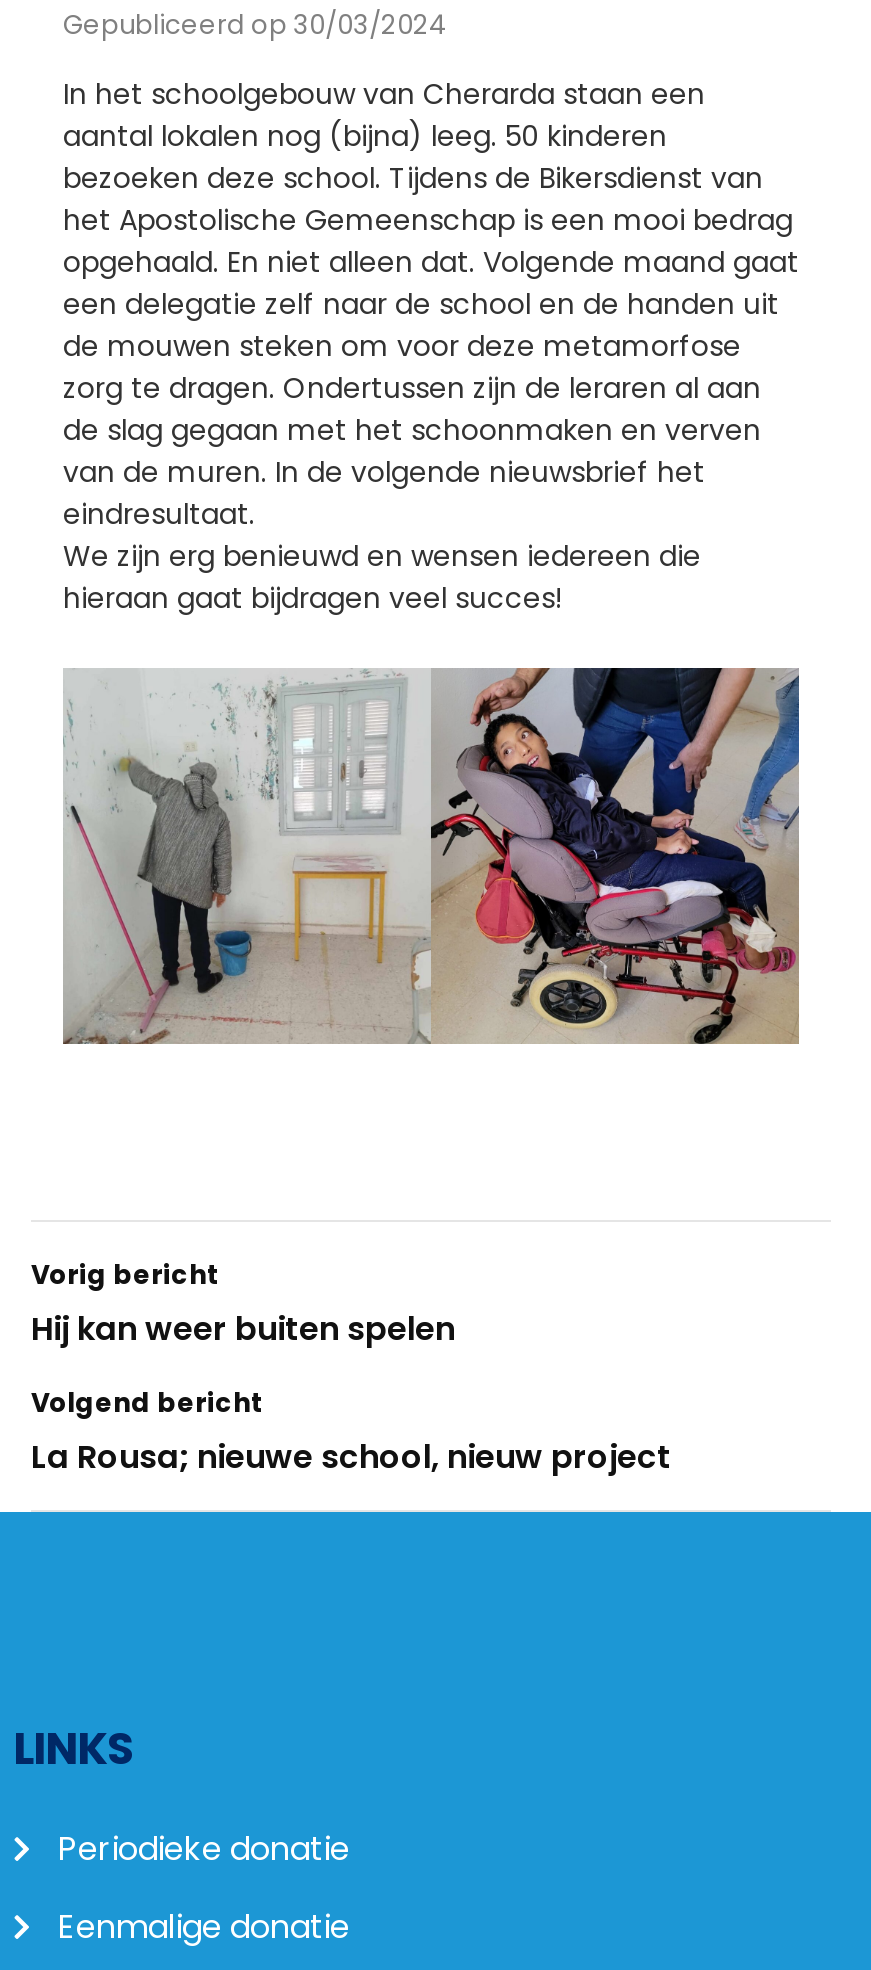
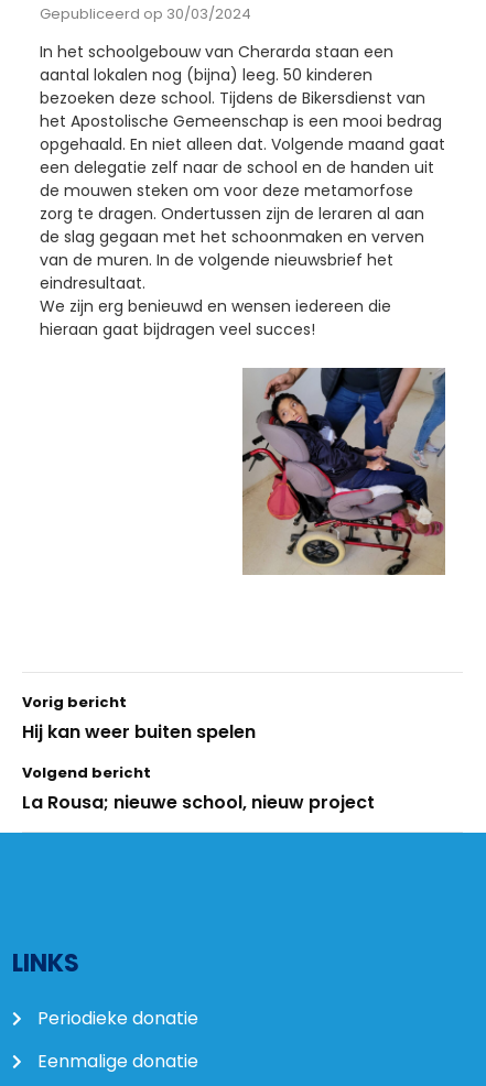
[61,668,431,1046] [image] -> none

